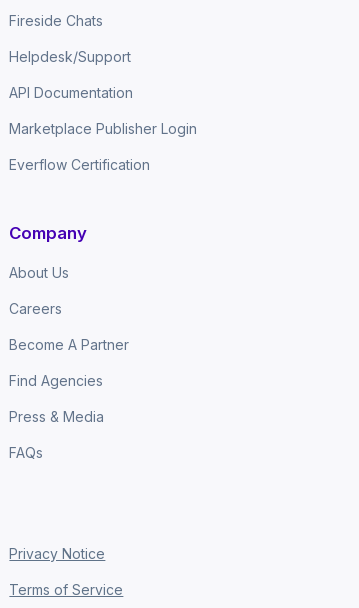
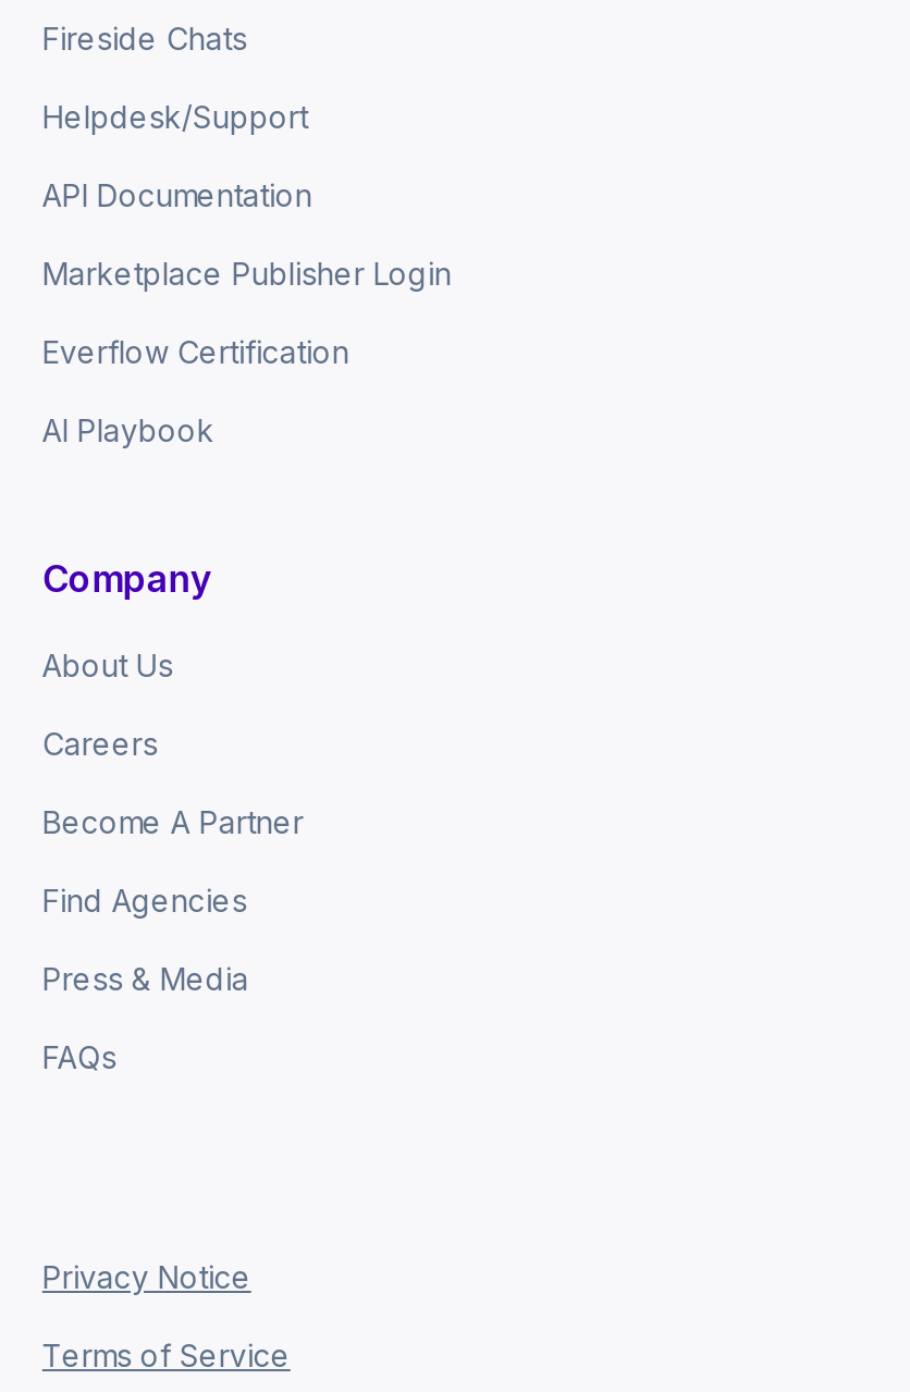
none -> [42,411,214,448] AI Playbook

